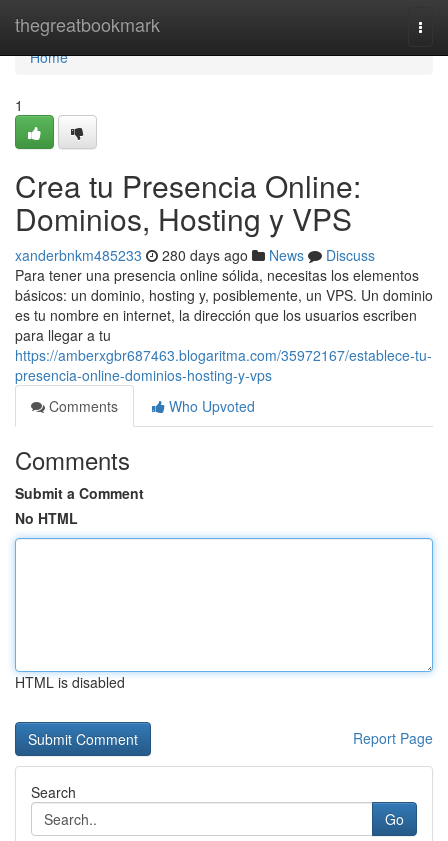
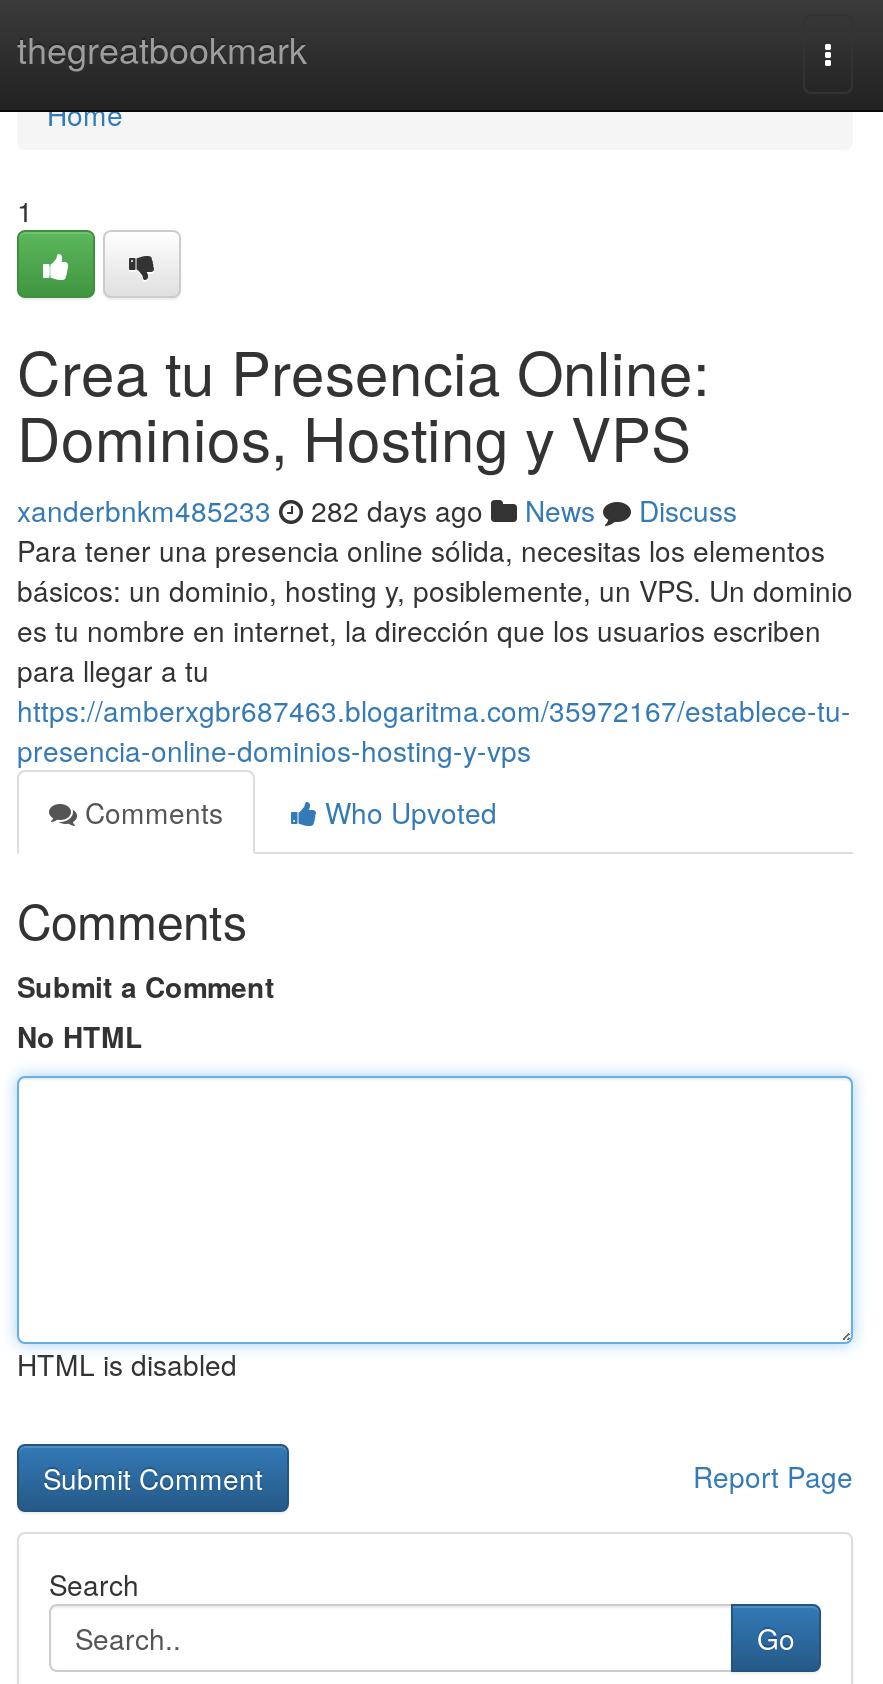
[15,245,375,265] xanderbnkm485233 280 days ago News Discuss -> [17,490,737,530] xanderbnkm485233 282 days ago News Discuss

